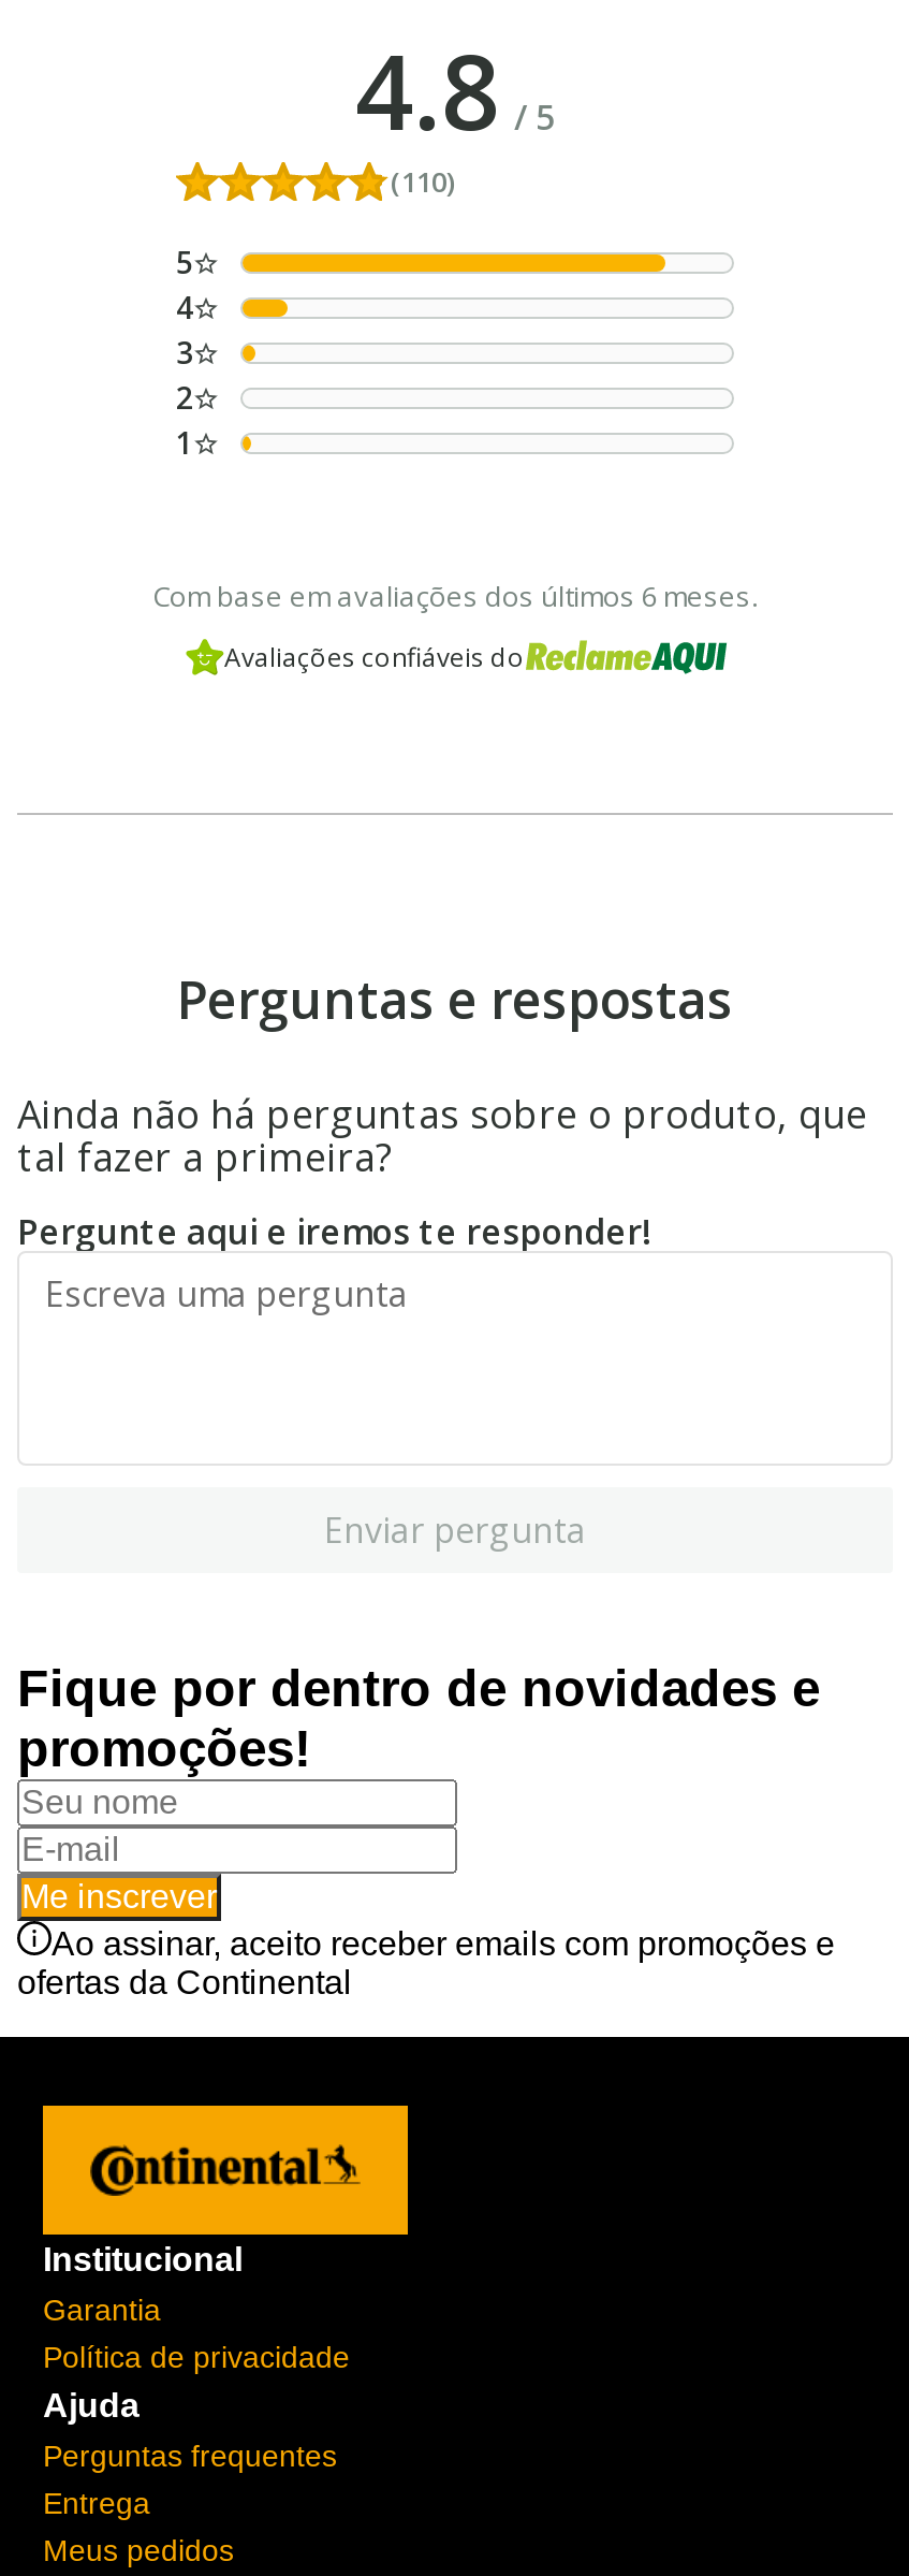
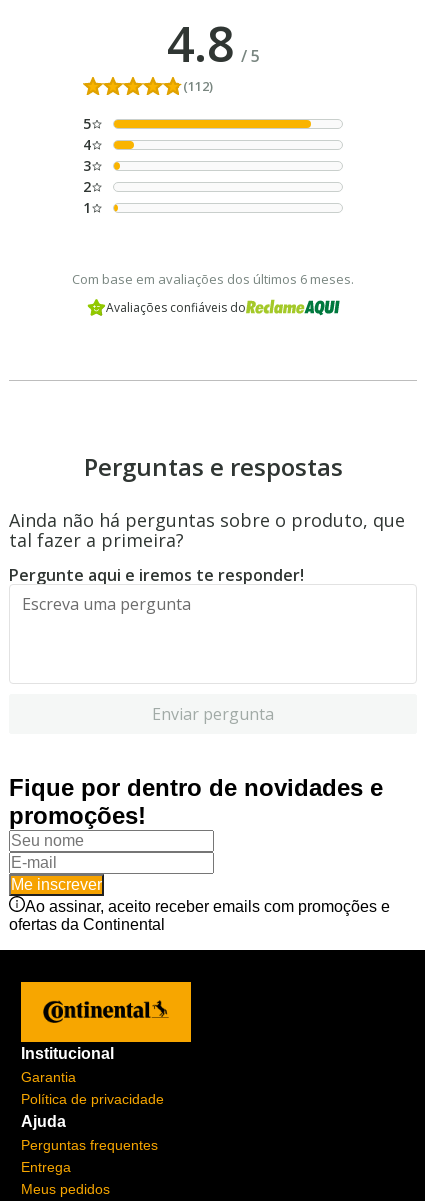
[391,162,455,201] (110) -> [183,77,213,95] (112)

